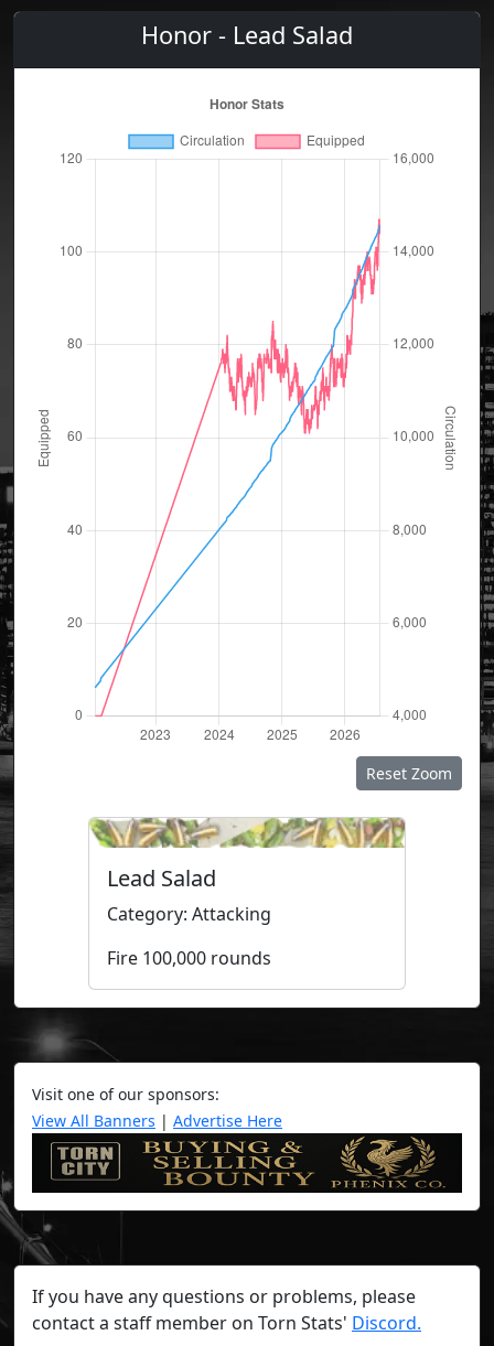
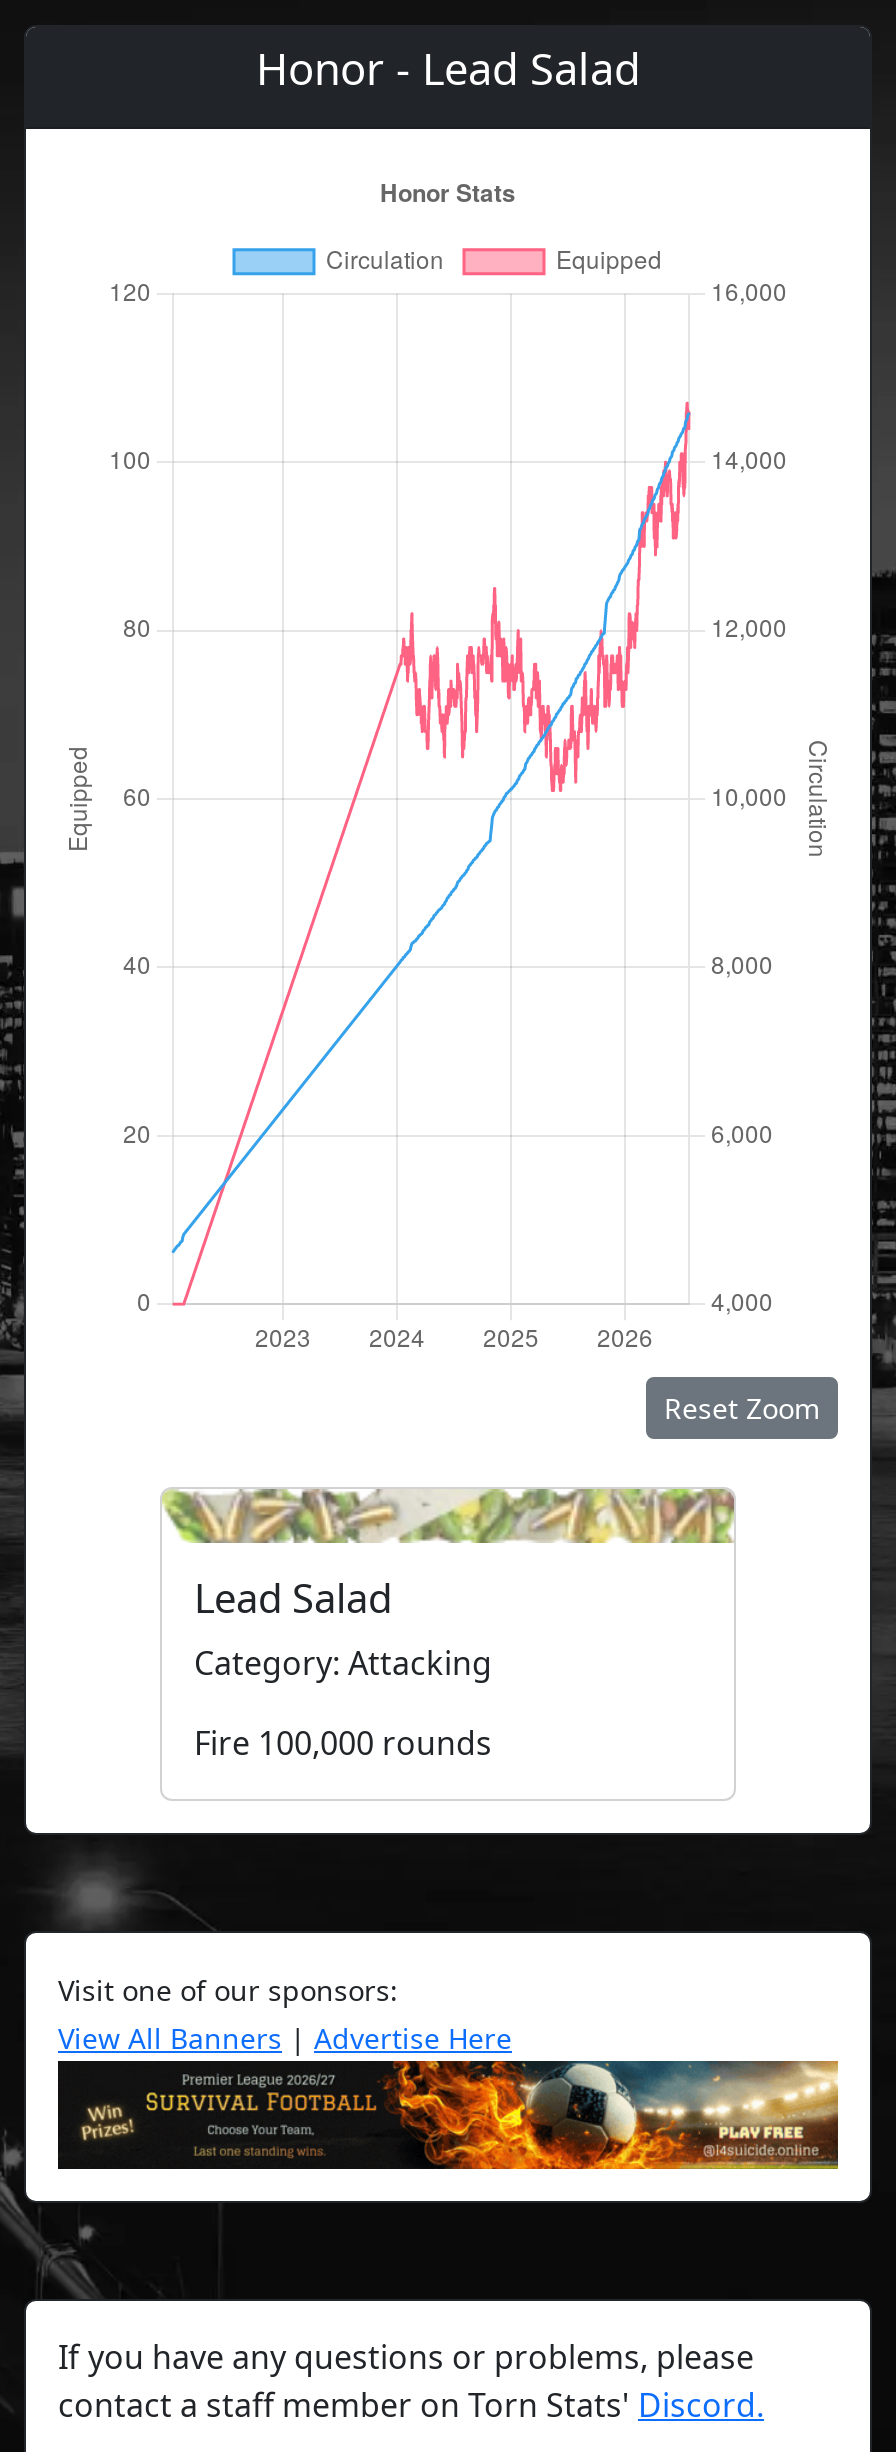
[44,1132,463,1194] [image] -> [78,2059,840,2171] [image]

